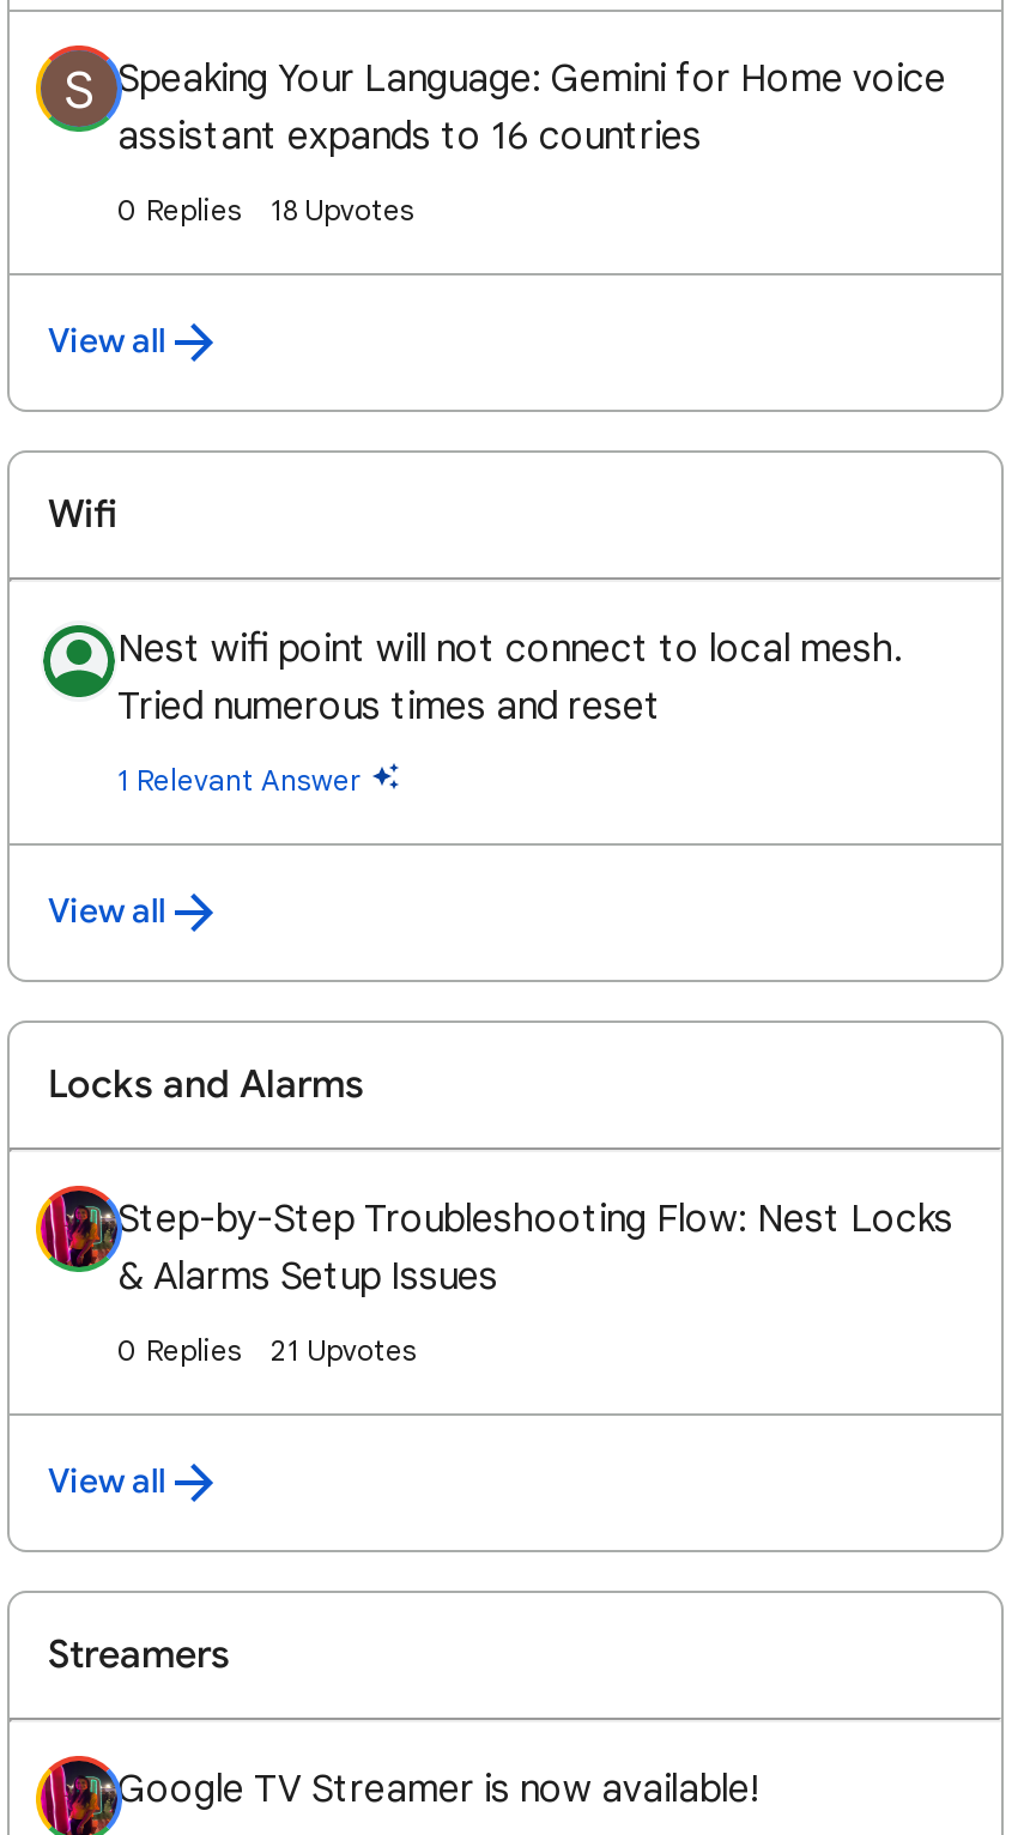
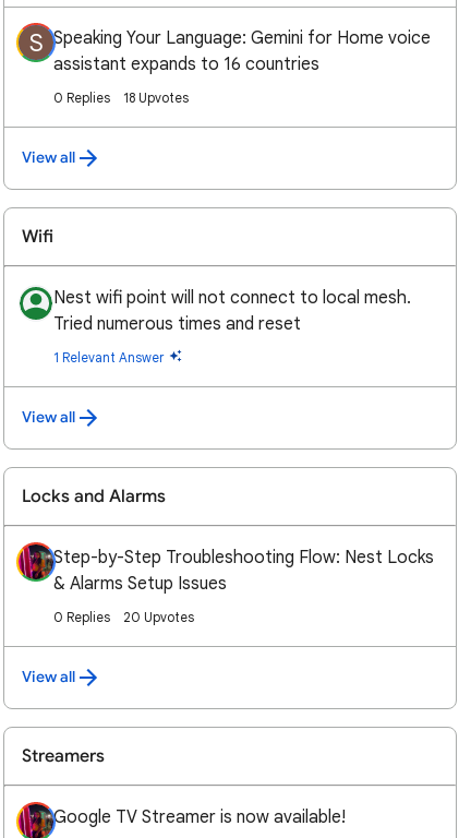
[271,1332,417,1368] 21 Upvotes -> [123,609,194,625] 20 Upvotes

